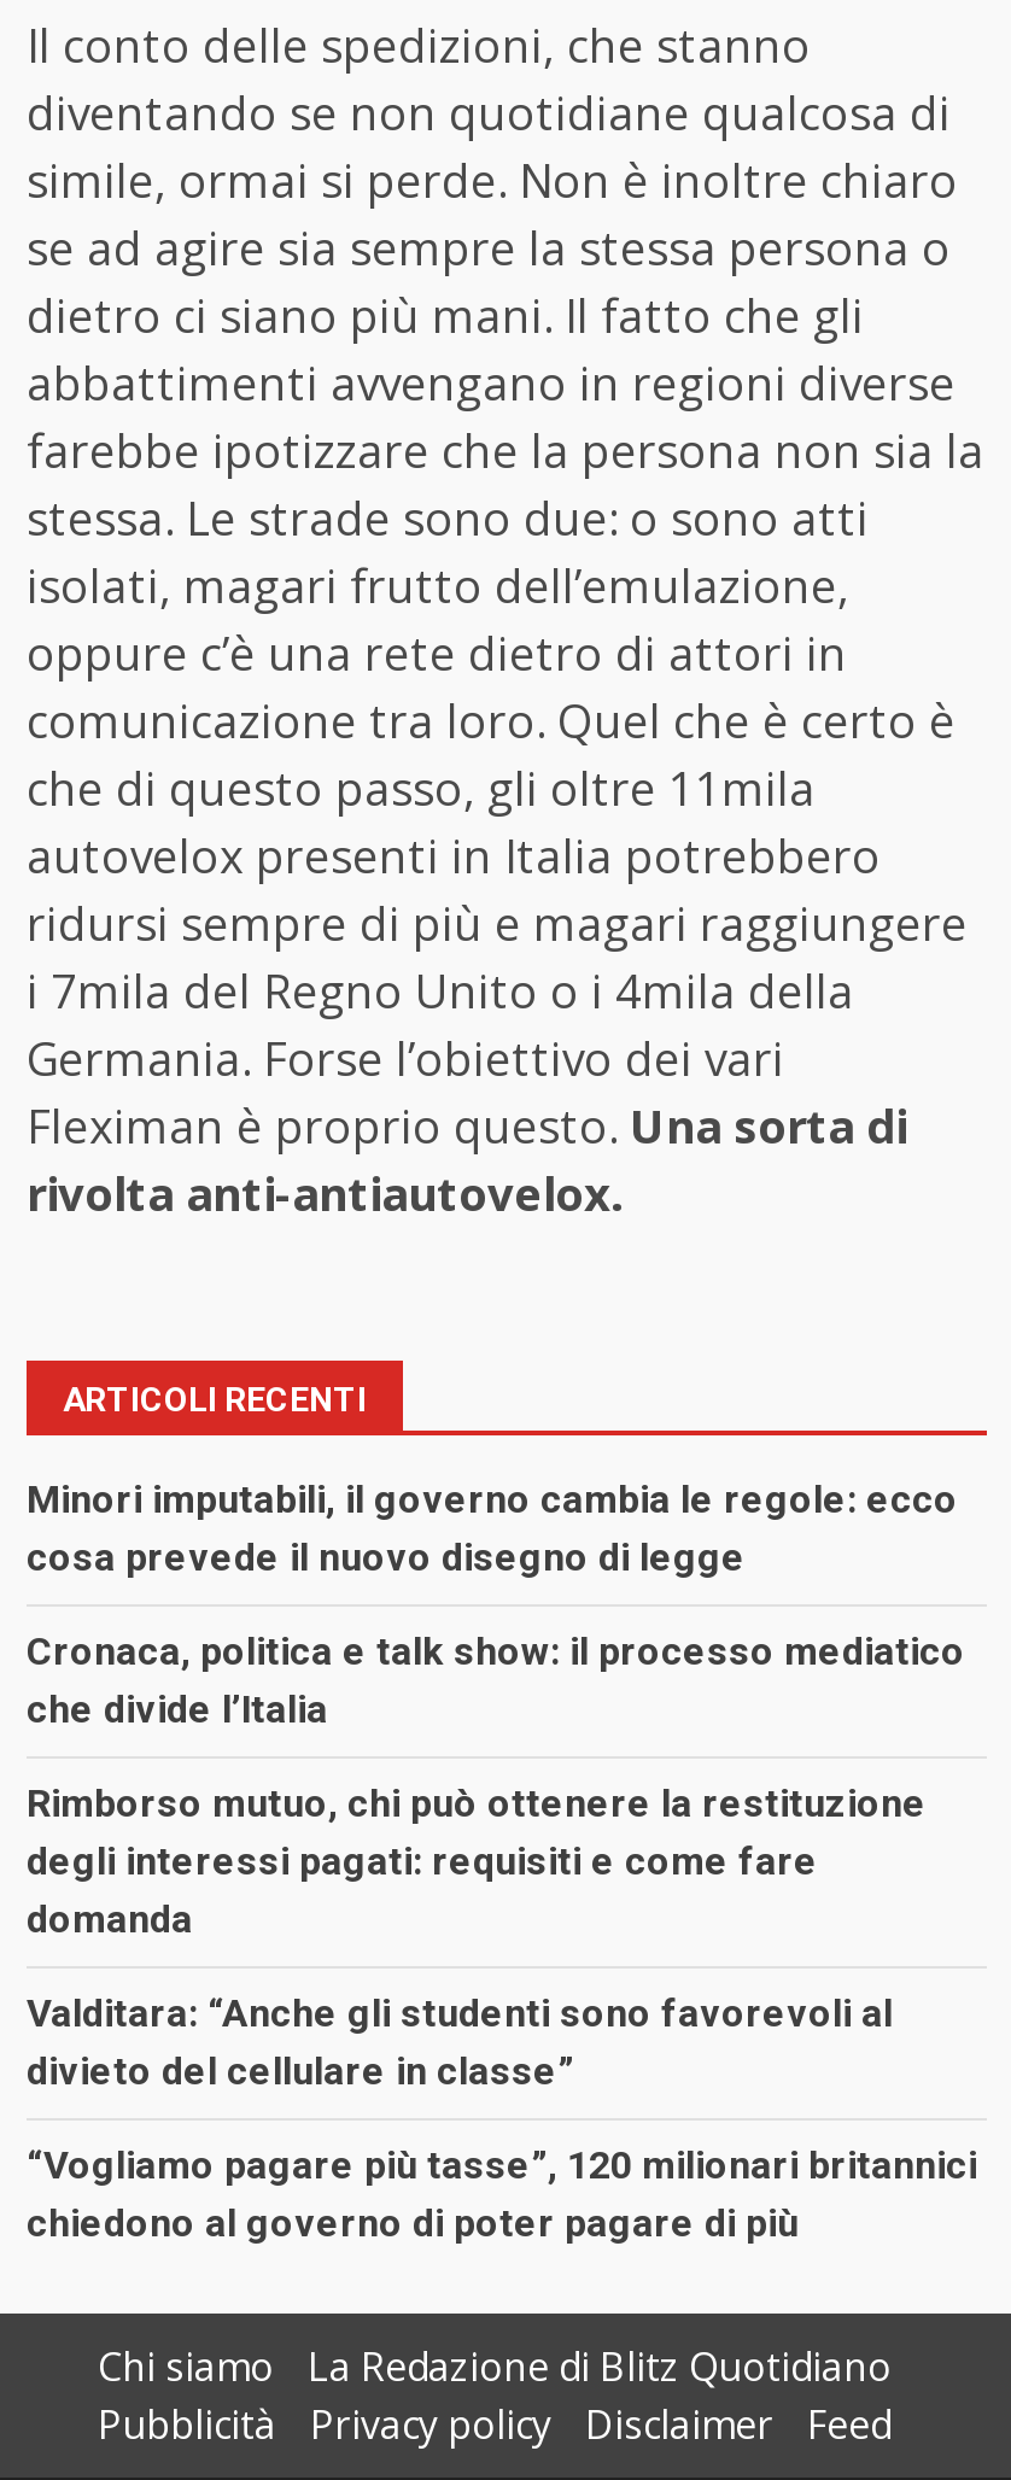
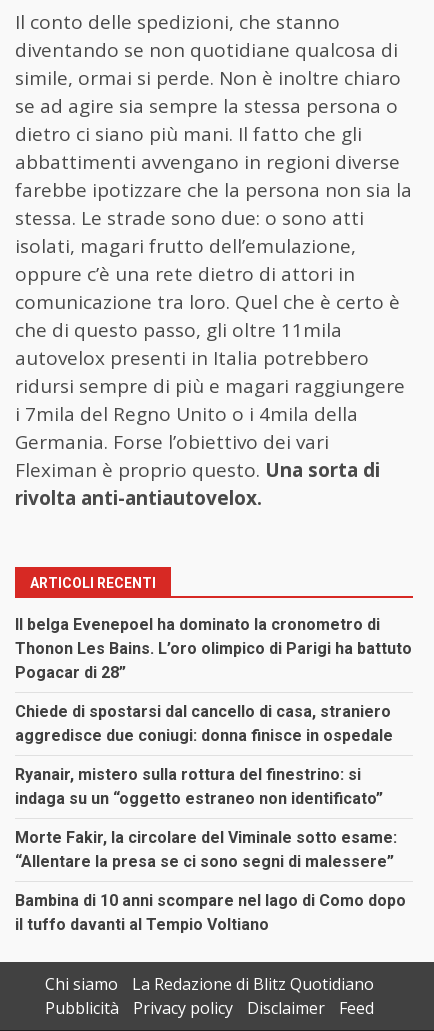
[27,1477,958,1581] Minori imputabili, il governo cambia le regole: ecco | cosa prevede il nuovo disegno di legge -> [15,615,412,682] Il belga Evenepoel ha dominato la cronometro di | Thonon Les Bains. L’oro olimpico di Parigi ha battuto | Pogacar di 28”
[27,1629,965,1733] Cronaca, politica e talk show: il processo mediatico | che divide l’Italia -> [15,702,393,745] Chiede di spostarsi dal cancello di casa, straniero | aggredisce due coniugi: donna finisce in ospedale
[27,1781,927,1943] Rimborso mutuo, chi può ottenere la restituzione | degli interessi pagati: requisiti e come fare | domanda -> [15,765,383,808] Ryanair, mistero sulla rottura del finestrino: si | indaga su un “oggetto estraneo non identificato”
[27,1991,893,2094] Valditara: “Anche gli studenti sono favorevoli al | divieto del cellulare in classe” -> [15,828,397,871] Morte Fakir, la circolare del Viminale sotto esame: | “Allentare la presa se ci sono segni di malessere”
[27,2143,977,2246] “Vogliamo pagare più tasse”, 120 milionari britannici | chiedono al governo di poter pagare di più -> [15,891,406,934] Bambina di 10 anni scompare nel lago di Como dopo | il tuffo davanti al Tempio Voltiano

